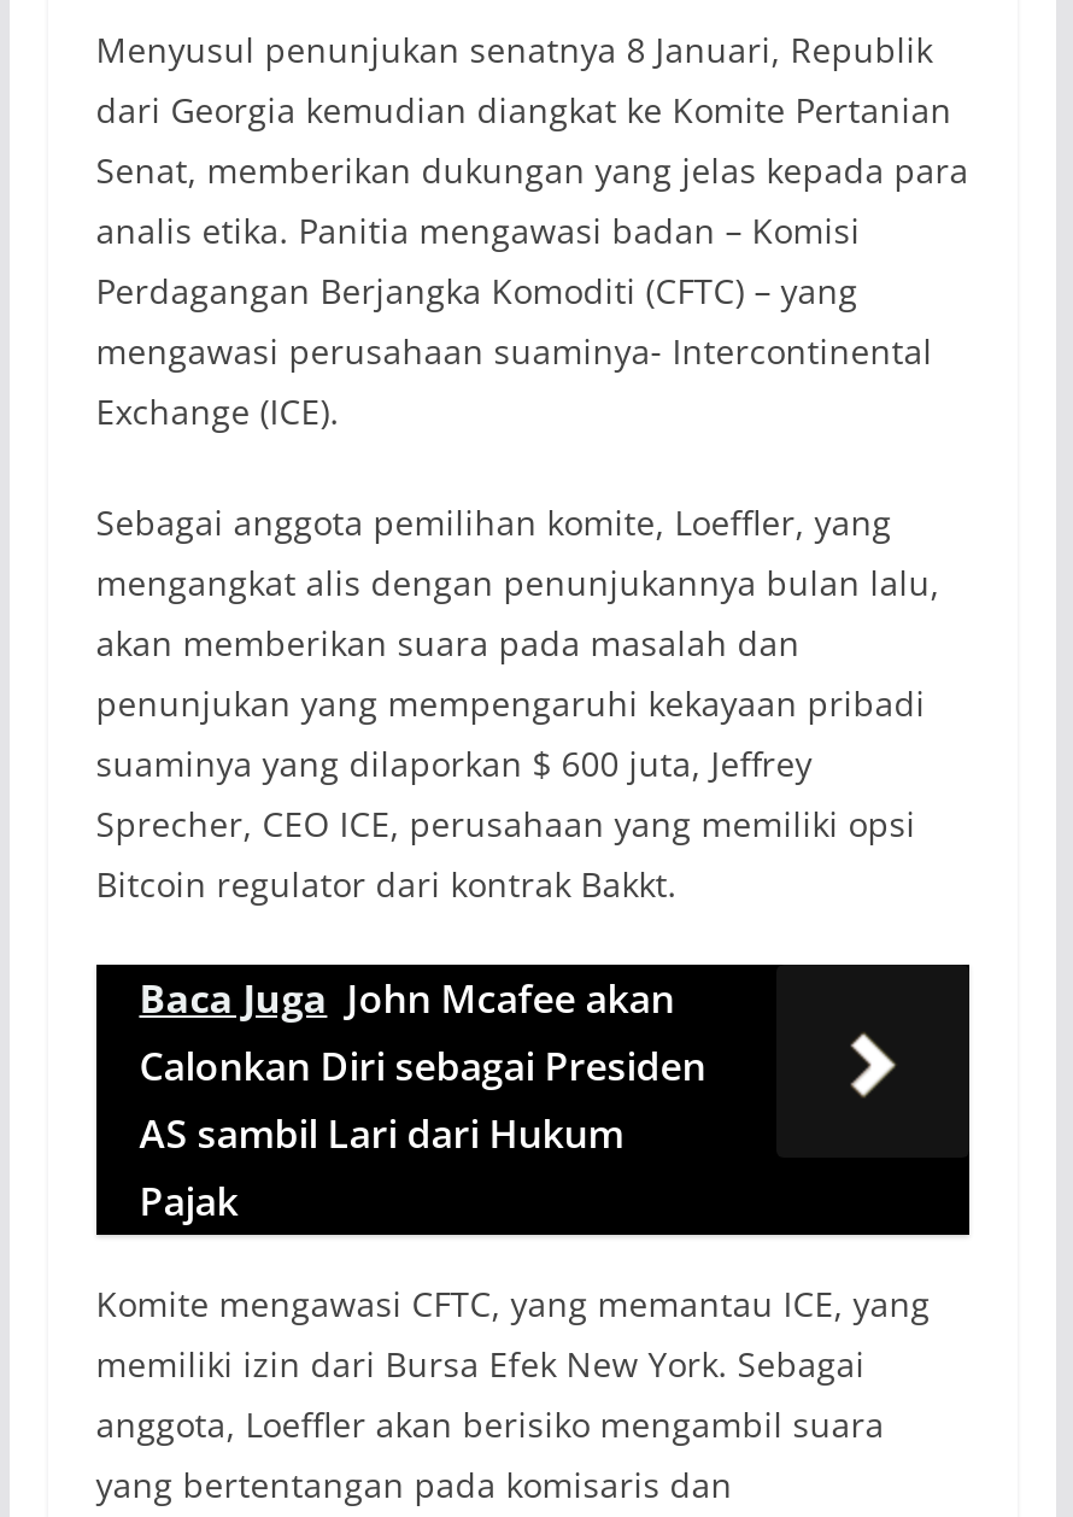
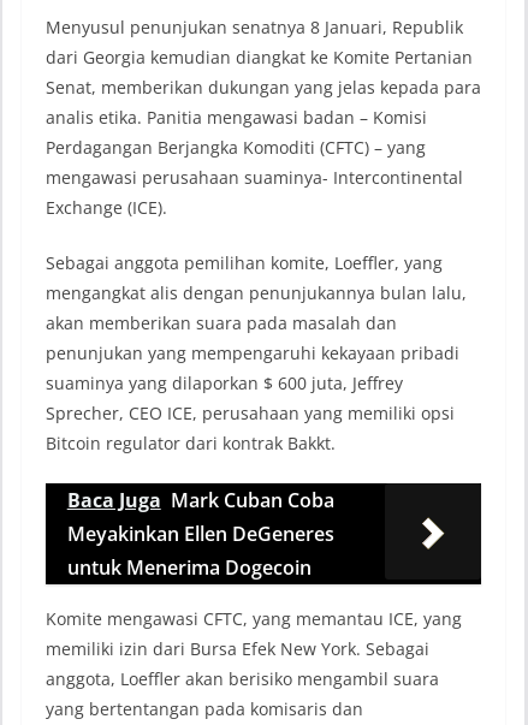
[139,972,706,1228] Baca Juga John Mcafee akan | Calonkan Diri sebagai Presiden | AS sambil Lari dari Hukum | Pajak -> [67,487,334,581] Baca Juga Mark Cuban Coba | Meyakinkan Ellen DeGeneres | untuk Menerima Dogecoin

